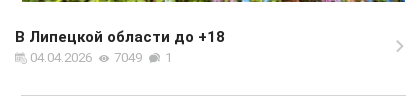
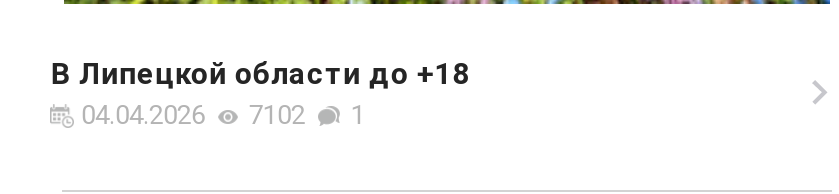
[30,50,172,65] 04.04.2026 7049 1 -> [81,99,365,129] 04.04.2026 7102 1

